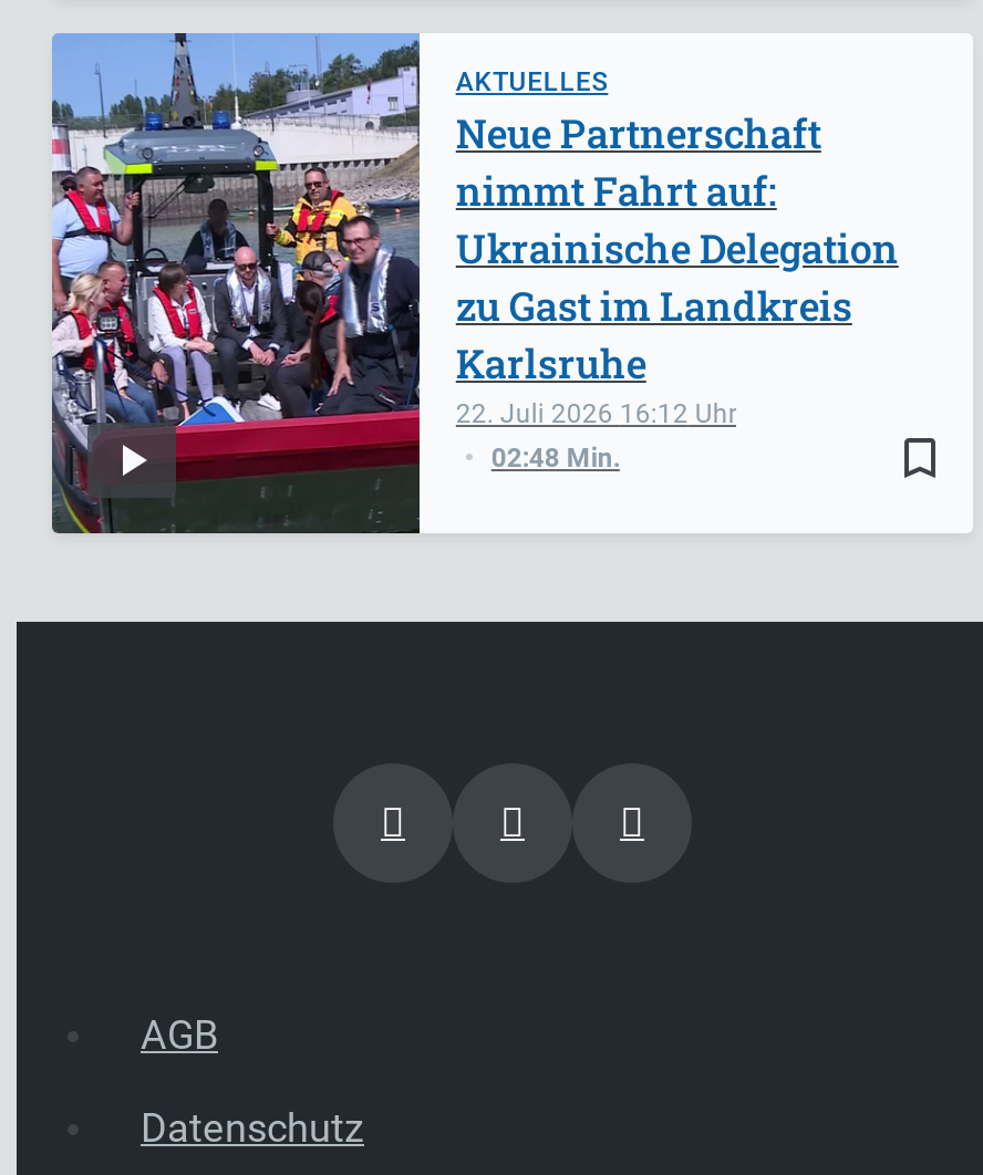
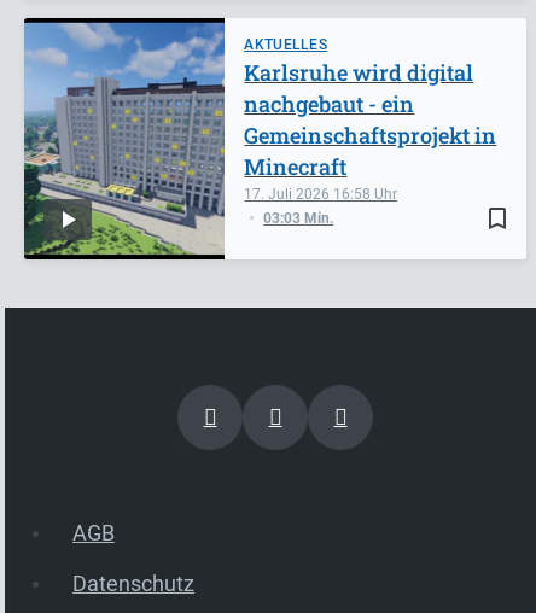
[50,31,688,535] [image] | 22. Juli 2026 16:12 | 02:48 Min. -> [23,17,371,261] [image] | 17. Juli 2026 16:58 | 03:03 Min.
[456,106,899,389] Neue Partnerschaft | nimmt Fahrt auf: | Ukrainische Delegation | zu Gast im Landkreis | Karlsruhe -> [244,58,497,181] Karlsruhe wird digital | nachgebaut - ein | Gemeinschaftsprojekt in | Minecraft

